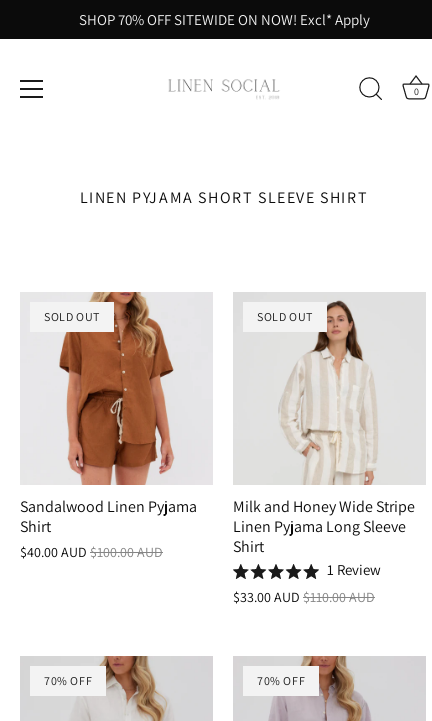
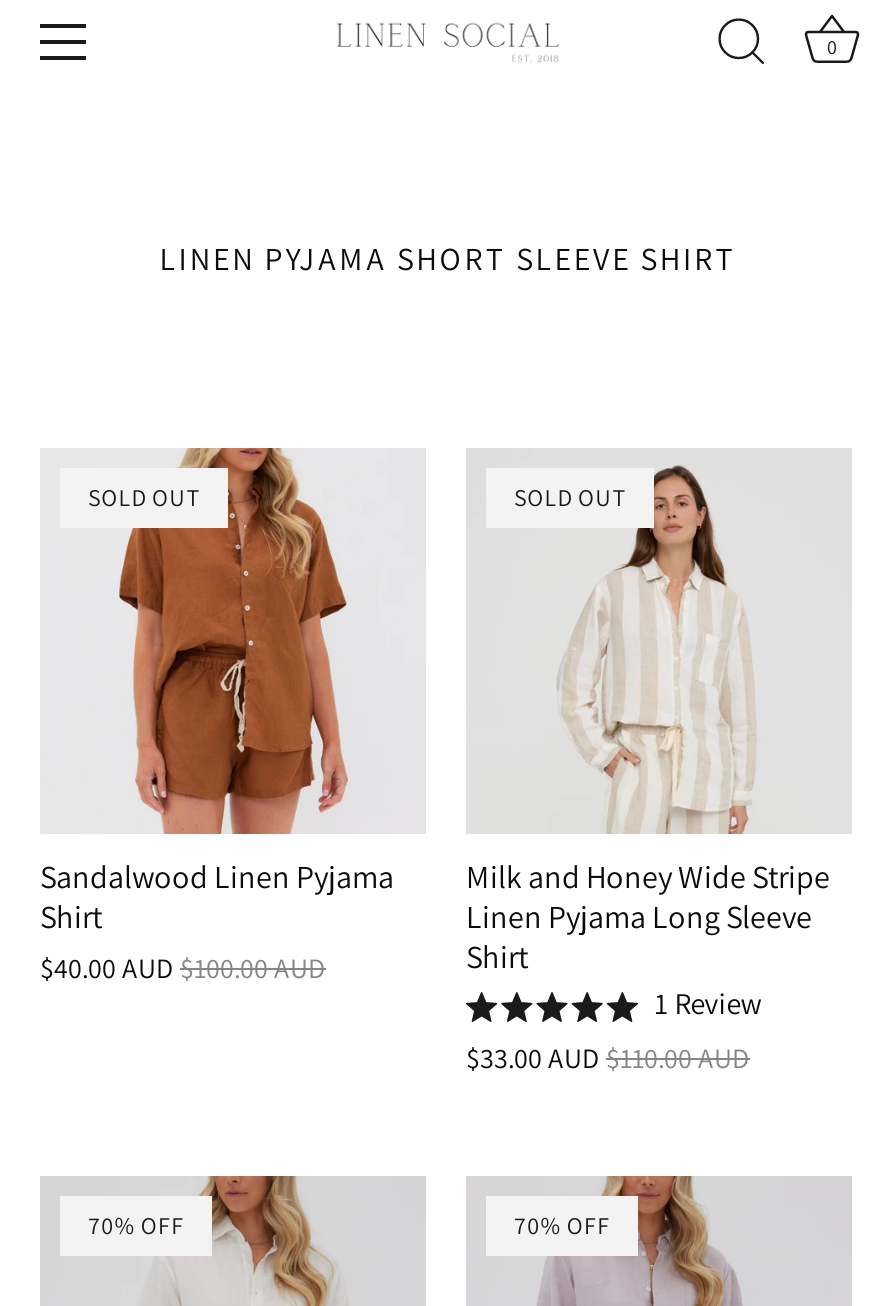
[78,9,369,28] SHOP 70% OFF SITEWIDE ON NOW! Excl* Apply -> none

